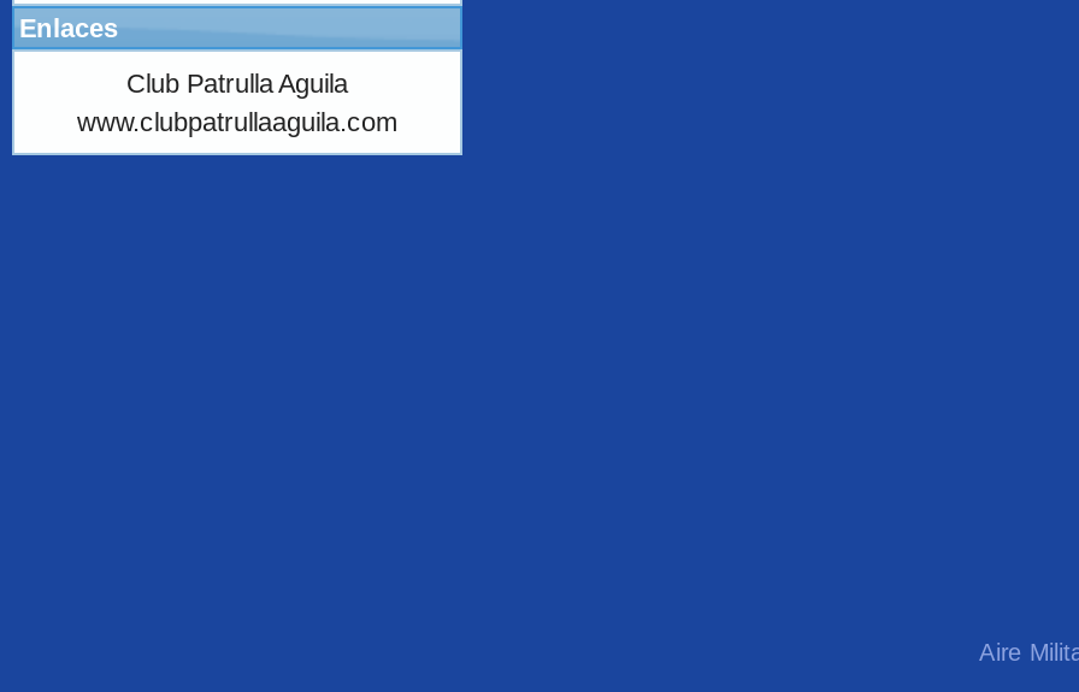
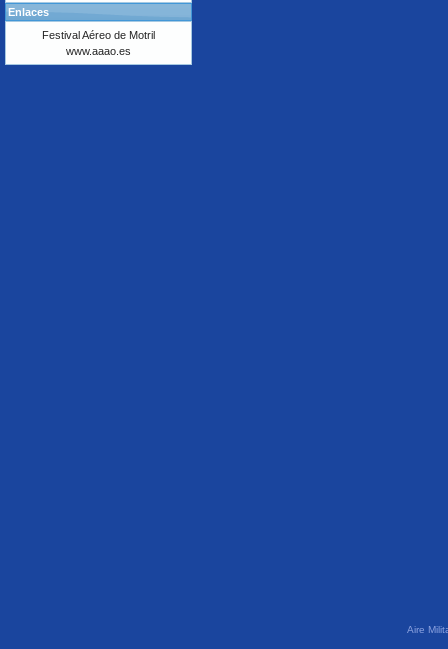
[77,69,397,136] Club Patrulla Aguila | www.clubpatrullaaguila.com -> [42,29,155,57] Festival Aéreo de Motril | www.aaao.es

